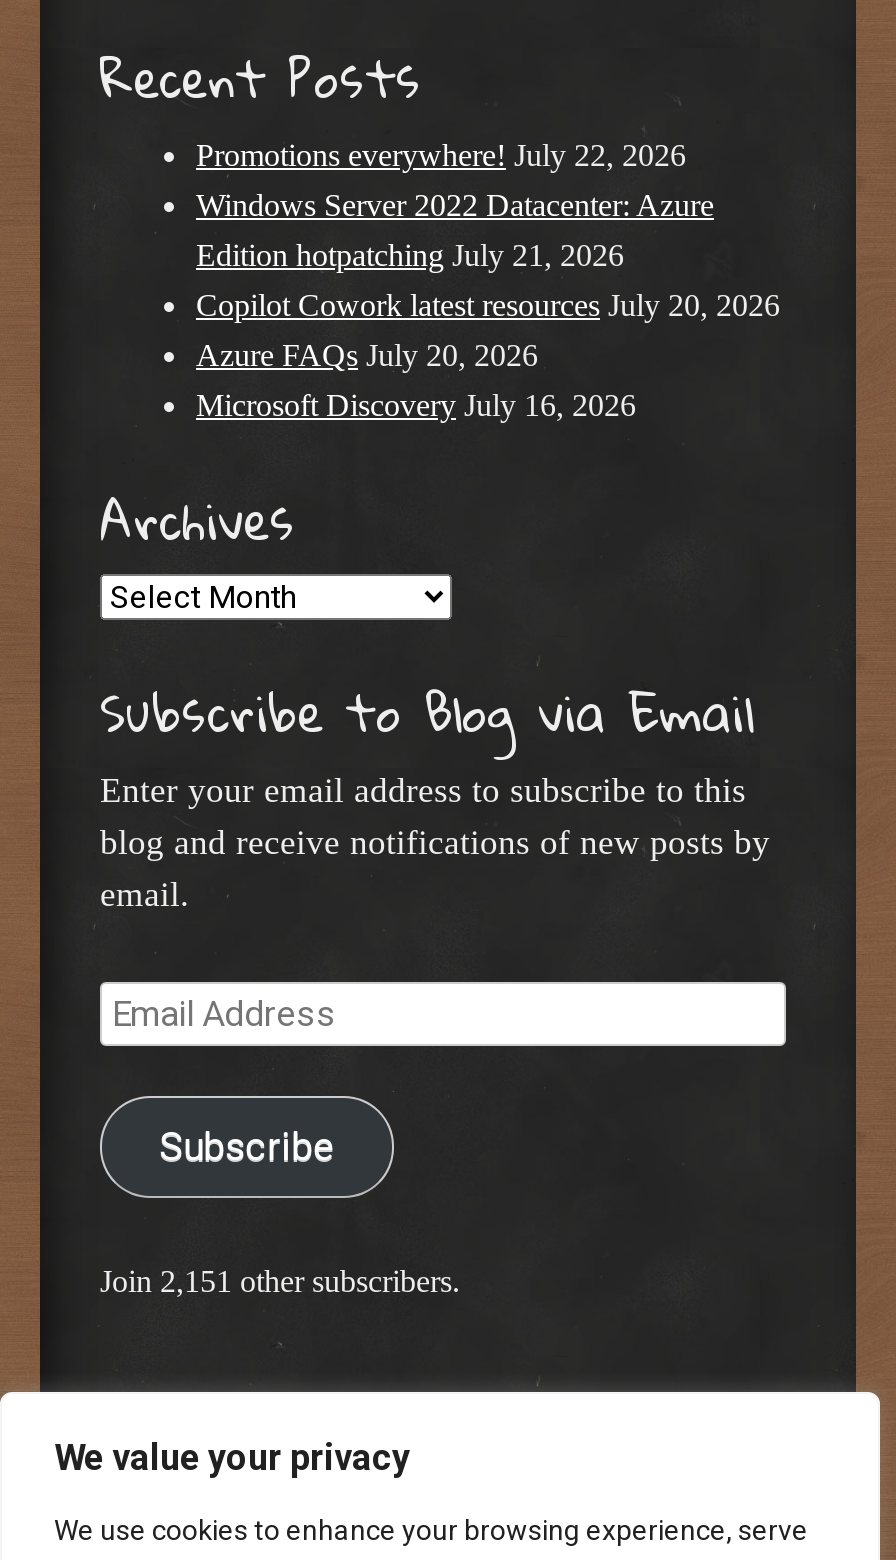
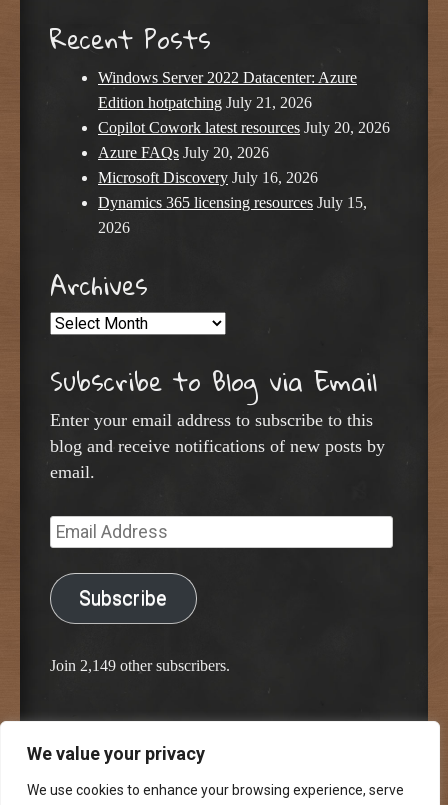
[196,138,686,172] Promotions everywhere! July 22, 2026 -> none
moved [196,188,780,422] -> [98,69,390,186]: Windows Server 2022 Datacenter: Azure | Edition hotpatching July 21, 2026 | Copilot Cowork latest resources July 20, 2026 | Azure FAQs July 20, 2026 | Microsoft Discovery July 16, 2026
none -> [98,194,367,236] Dynamics 365 licensing resources July 15, | 2026
[100,1263,460,1297] Join 2,151 other subscribers. -> [50,657,230,674] Join 2,149 other subscribers.

